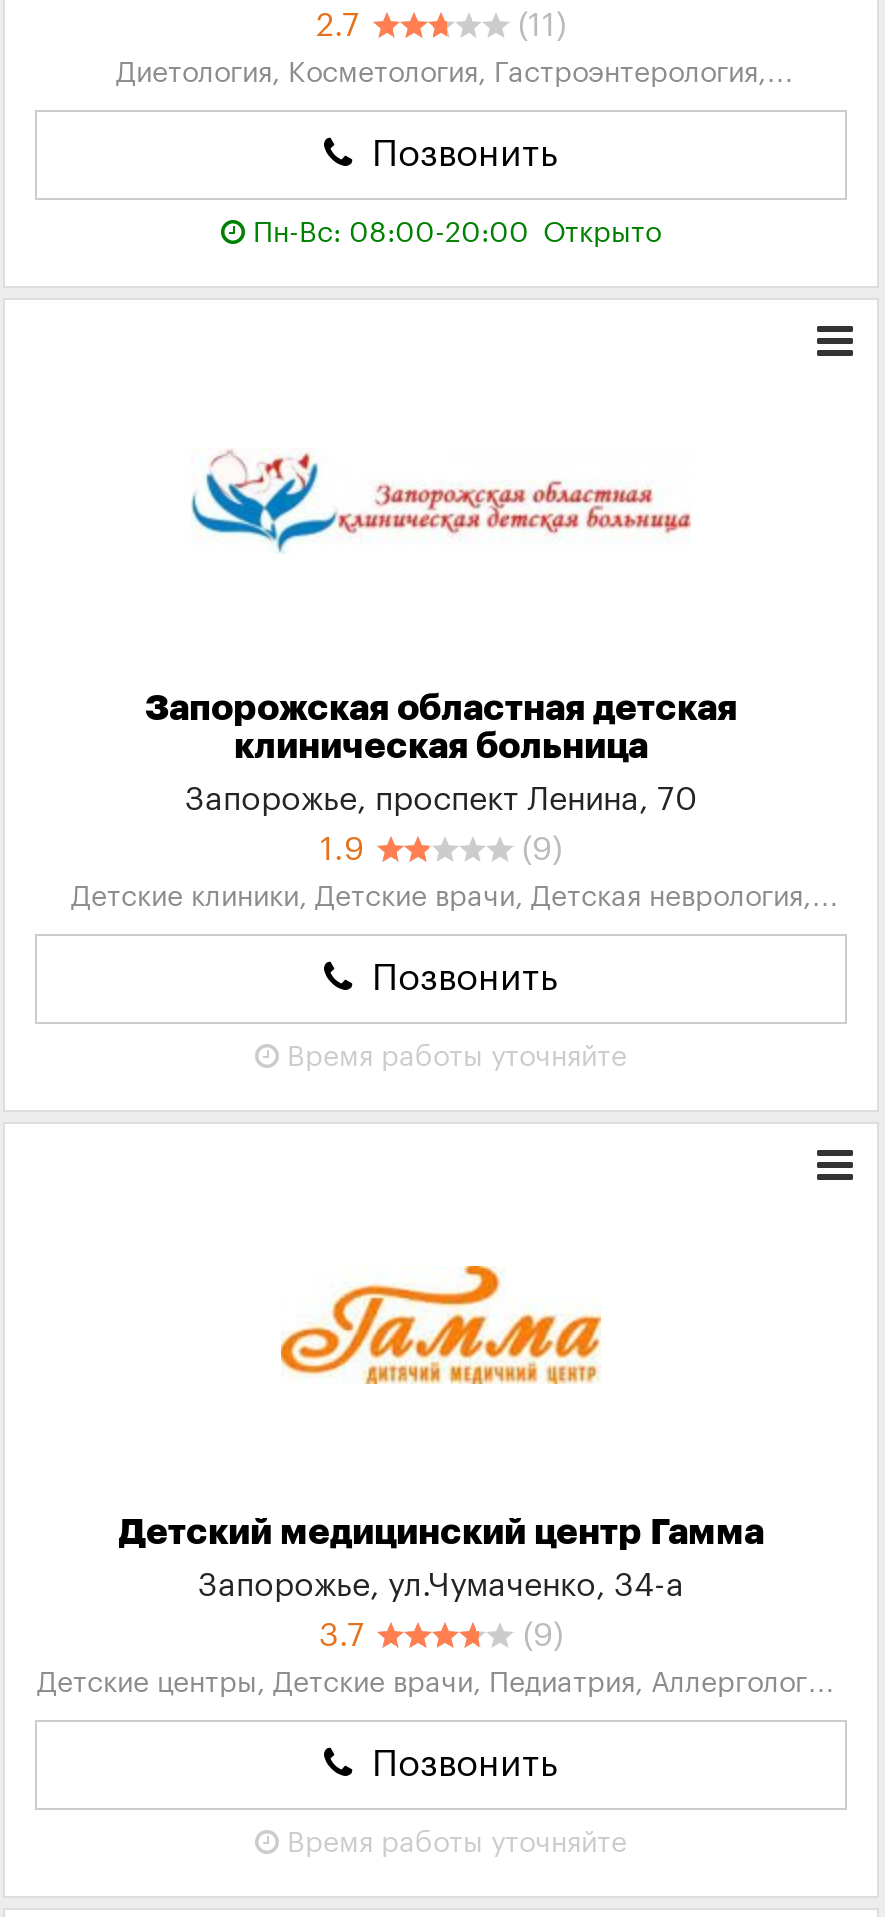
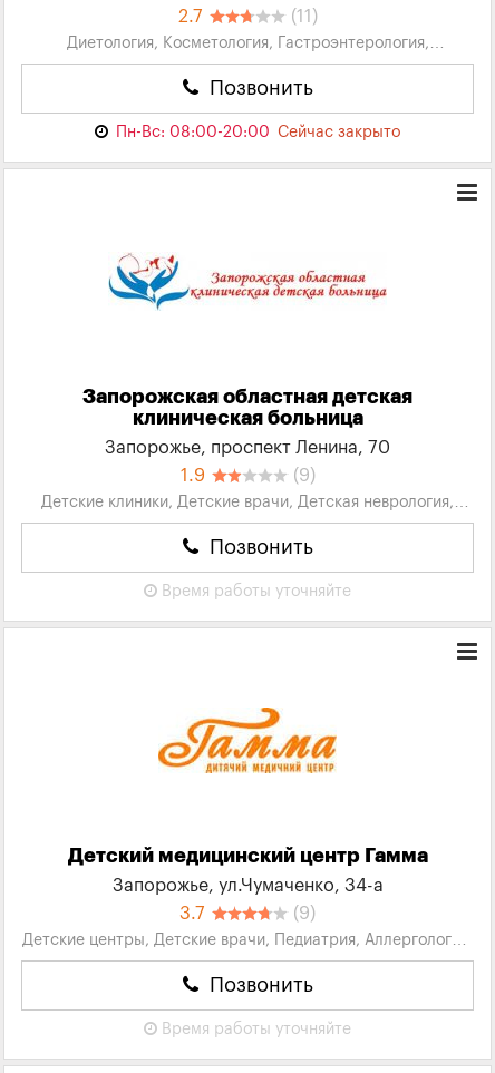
[253,220,661,248] Пн-Вс: 08:00-20:00 Открыто -> [116,125,400,140] Пн-Вс: 08:00-20:00 Сейчас закрыто

